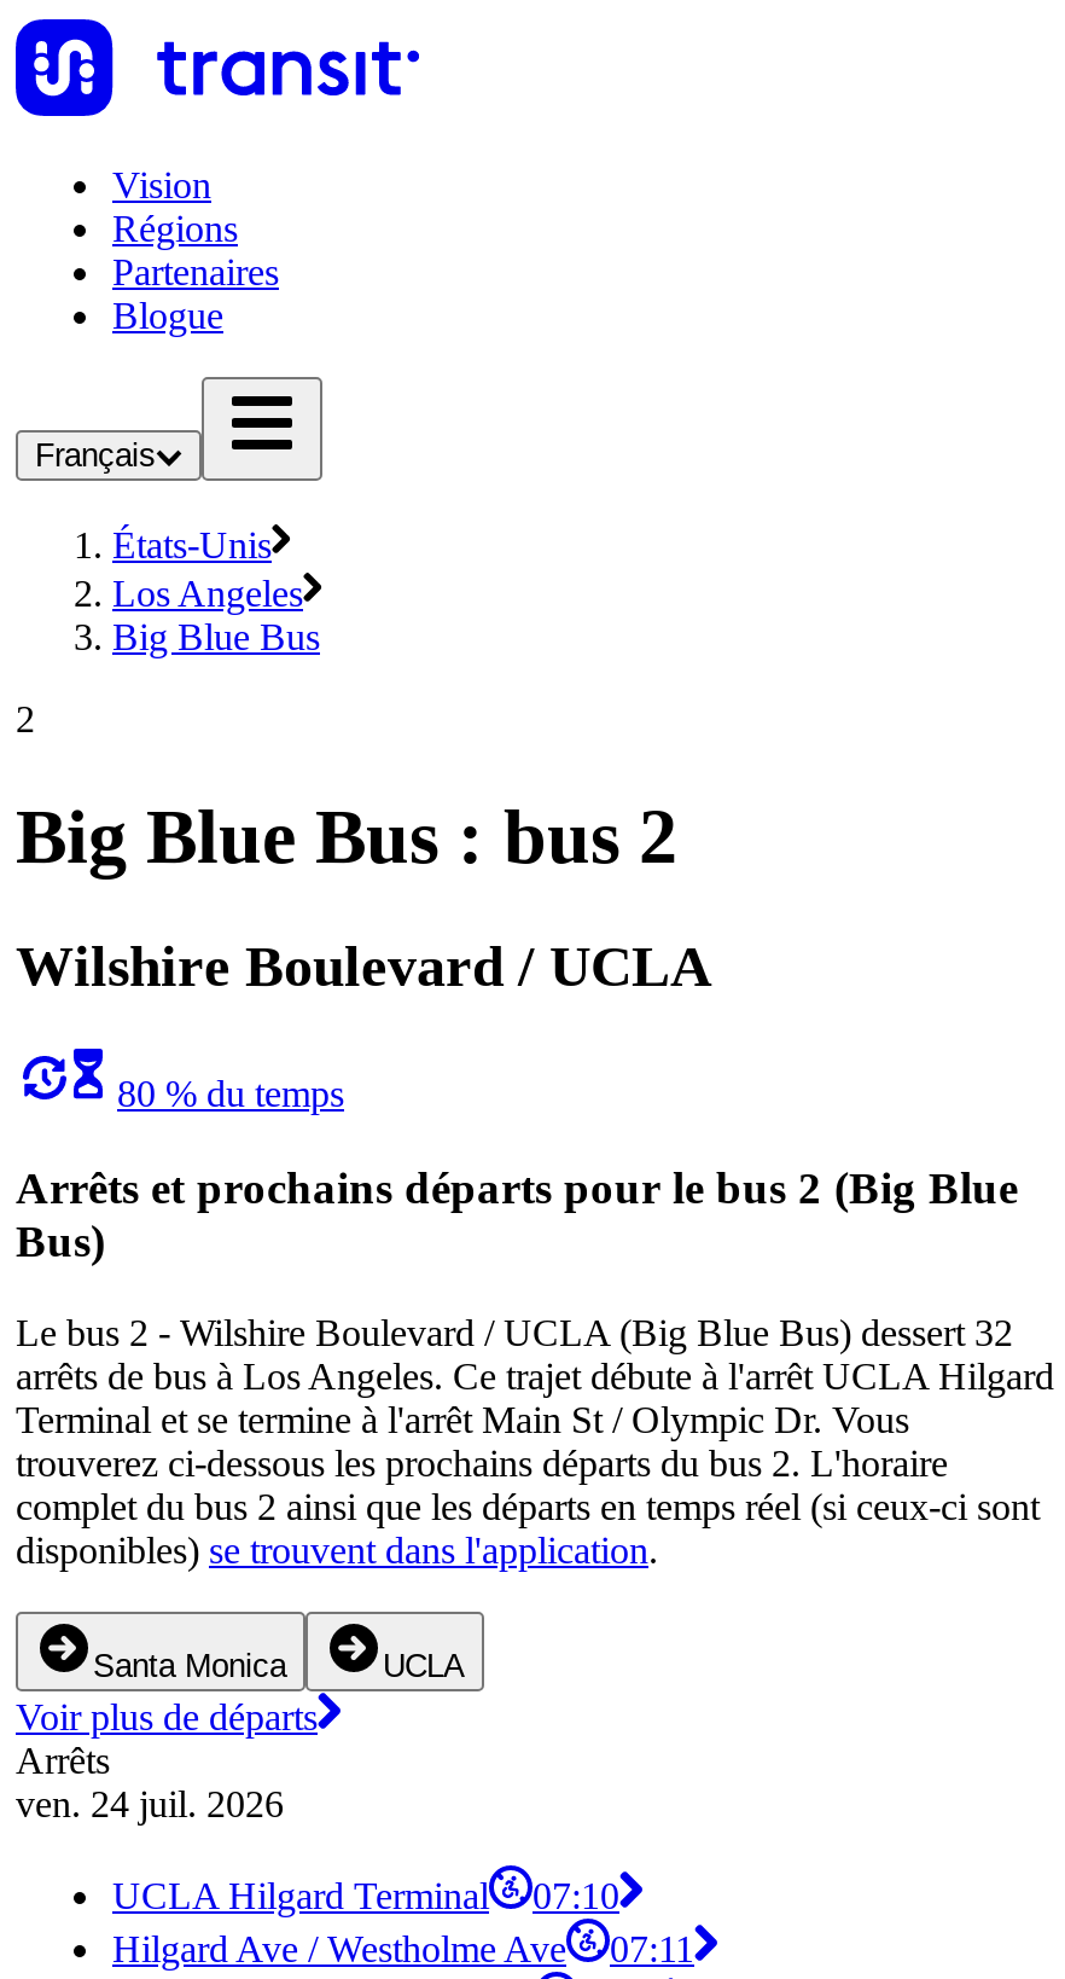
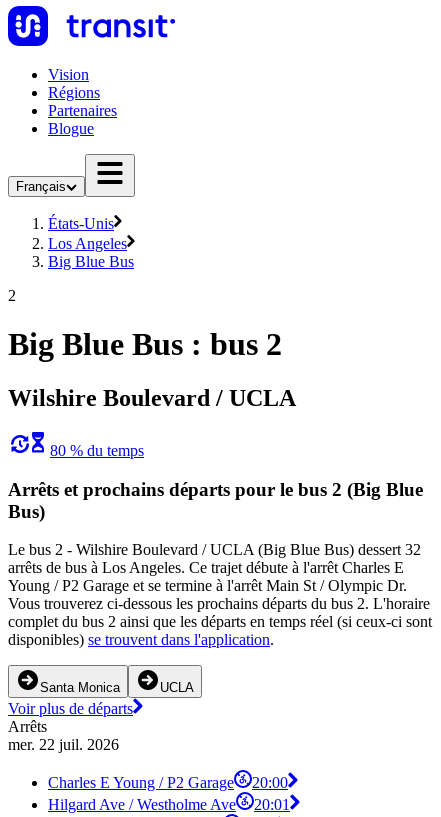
[16,1356,1054,1484] arrêts de bus à Los Angeles. Ce trajet débute à l'arrêt UCLA Hilgard | Terminal et se termine à l'arrêt Main St / Olympic Dr. Vous | trouverez ci-dessous les prochains départs du bus 2. L'horaire -> [8,559,430,612] arrêts de bus à Los Angeles. Ce trajet débute à l'arrêt Charles E | Young / P2 Garage et se termine à l'arrêt Main St / Olympic Dr. | Vous trouverez ci-dessous les prochains départs du bus 2. L'horaire
[16,1784,284,1825] ven. 24 juil. 2026 -> [8,736,119,753] mer. 22 juil. 2026
[112,1876,619,1917] UCLA Hilgard Terminal | 07:10 -> [48,774,288,791] Charles E Young / P2 Garage | 20:00
[112,1929,694,1970] Hilgard Ave / Westholme Ave 07:11 -> [48,796,290,813] Hilgard Ave / Westholme Ave 20:01

